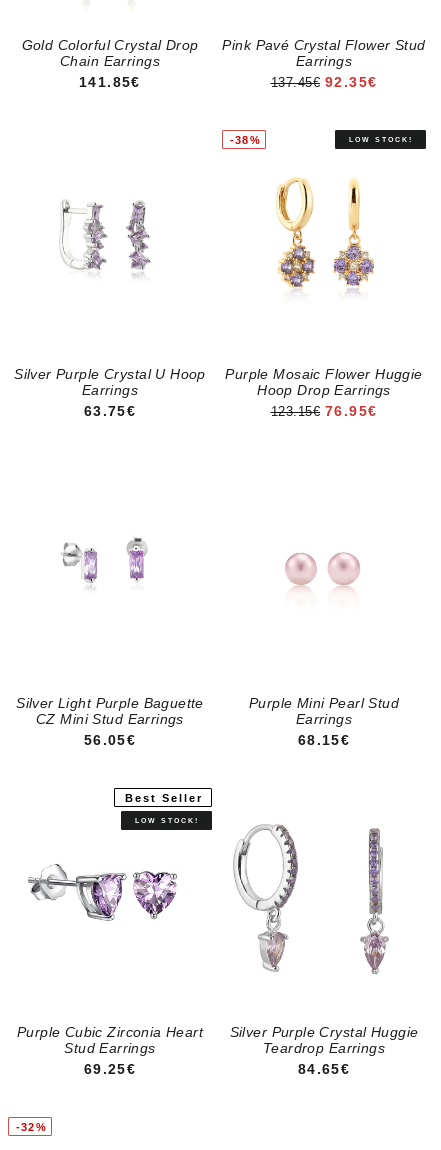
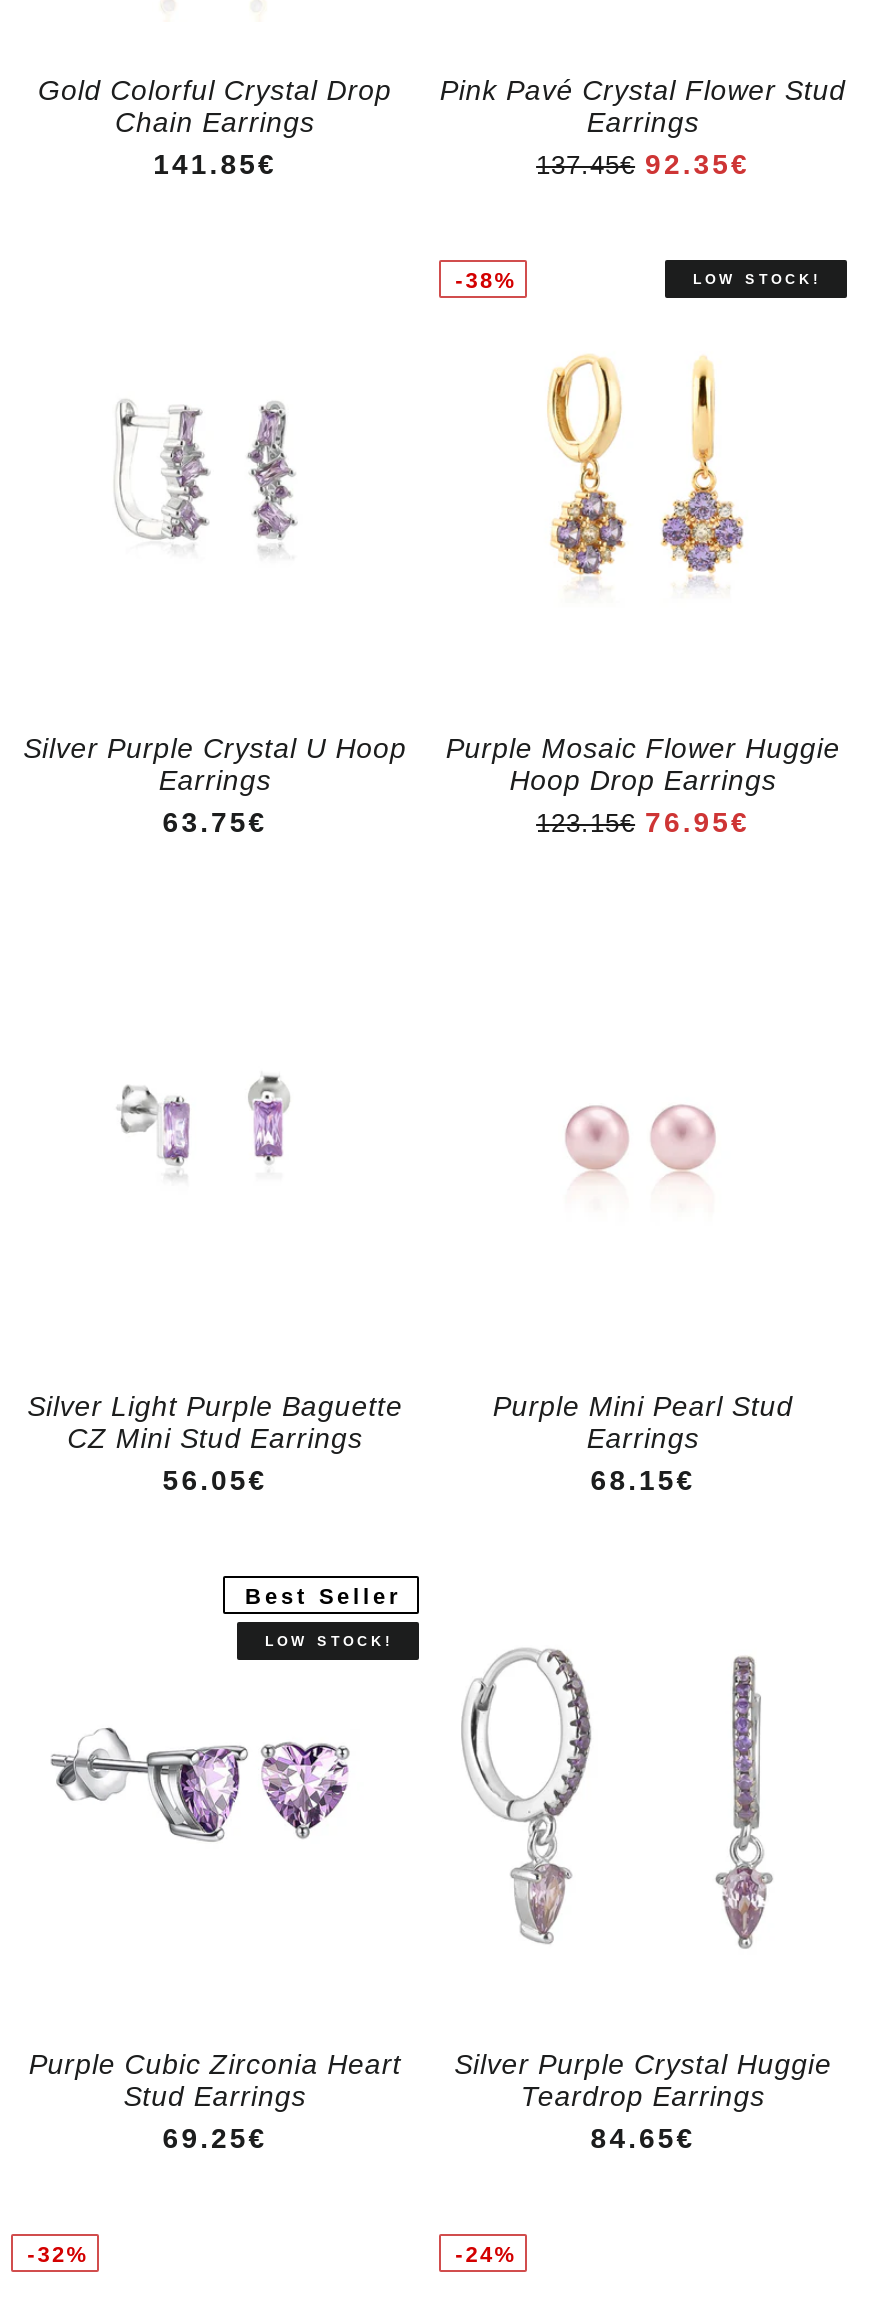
none -> [455,2242,517,2266] -24%

